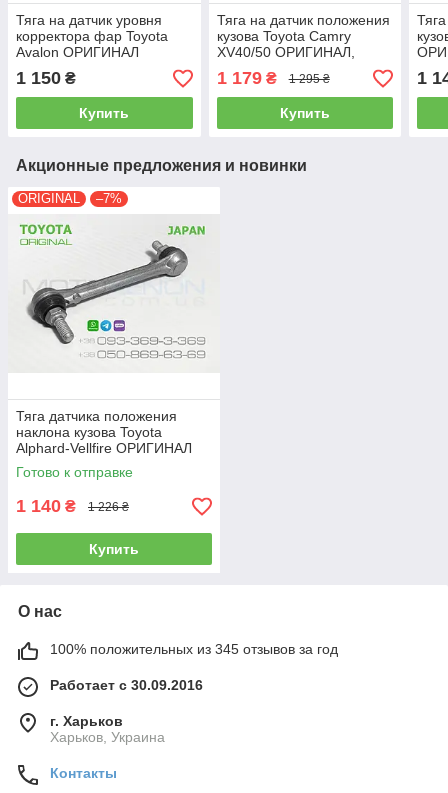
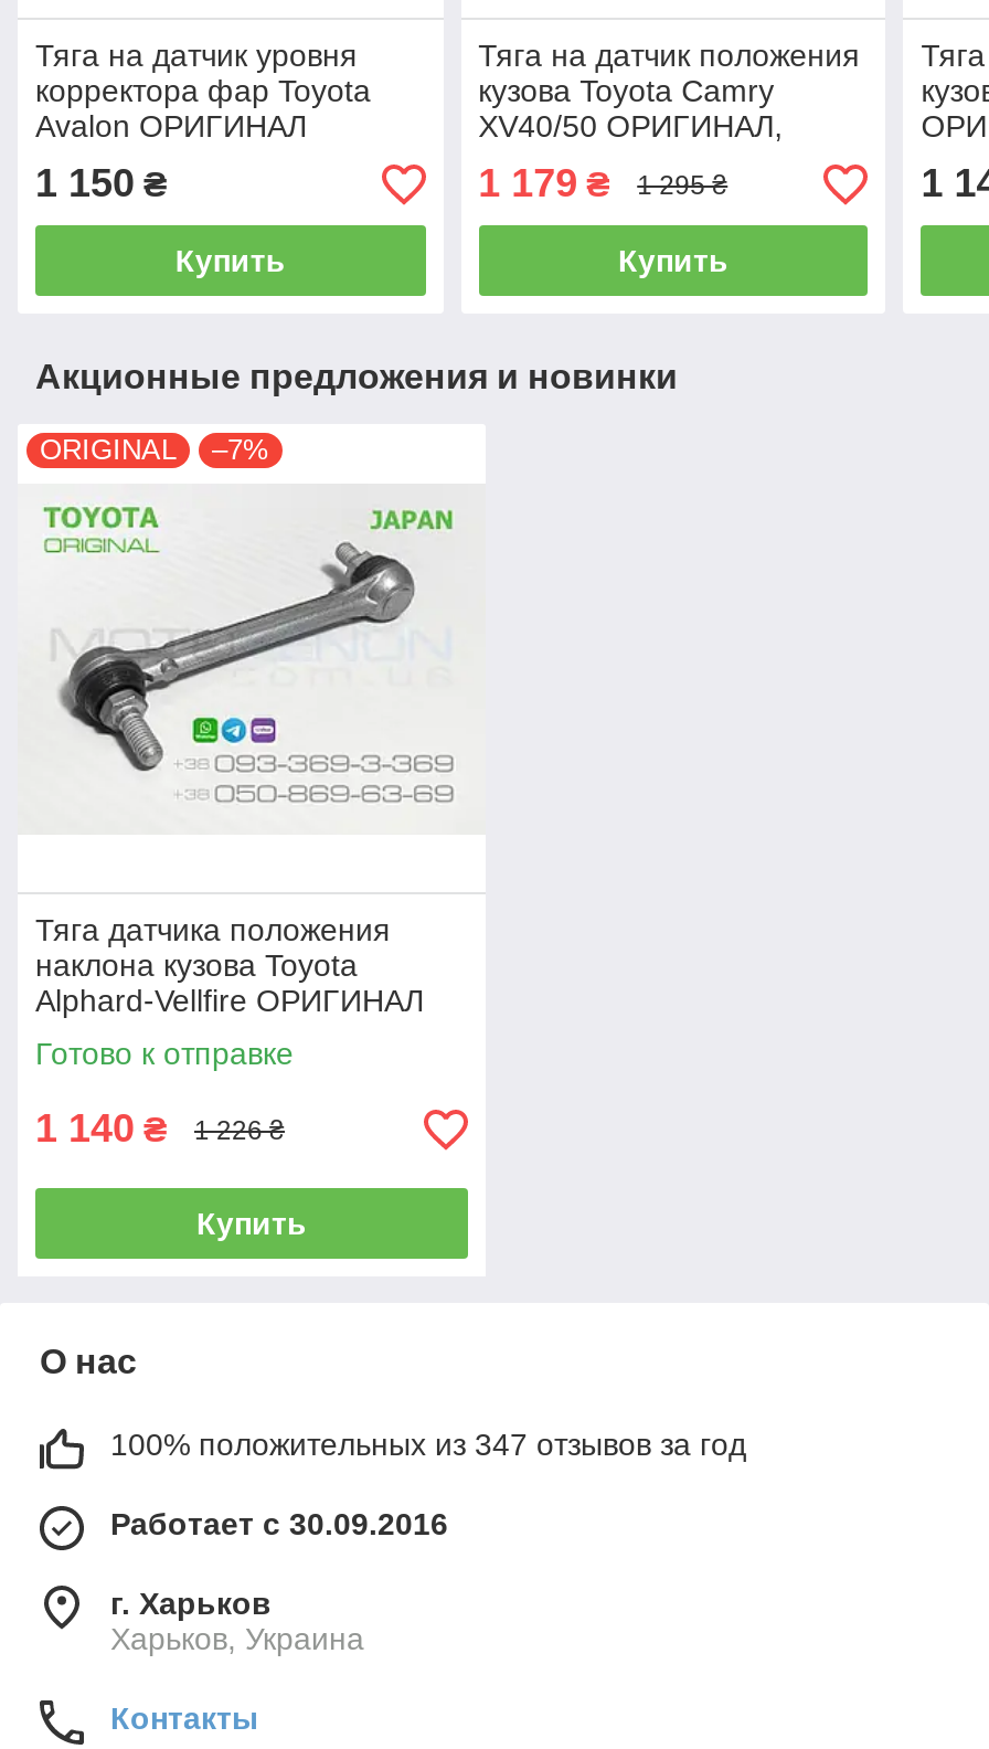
[50,641,338,657] 100% положительных из 345 отзывов за год -> [110,1427,746,1463] 100% положительных из 347 отзывов за год

